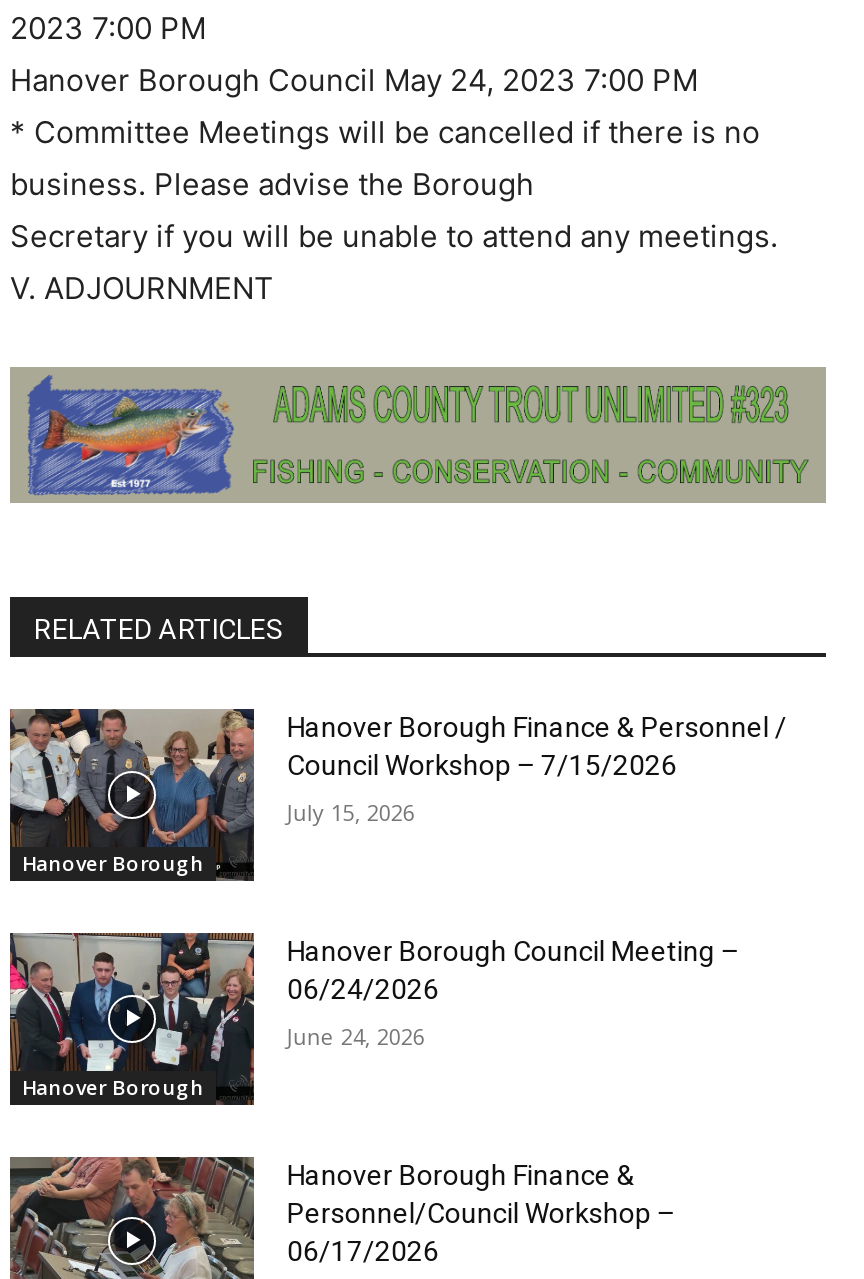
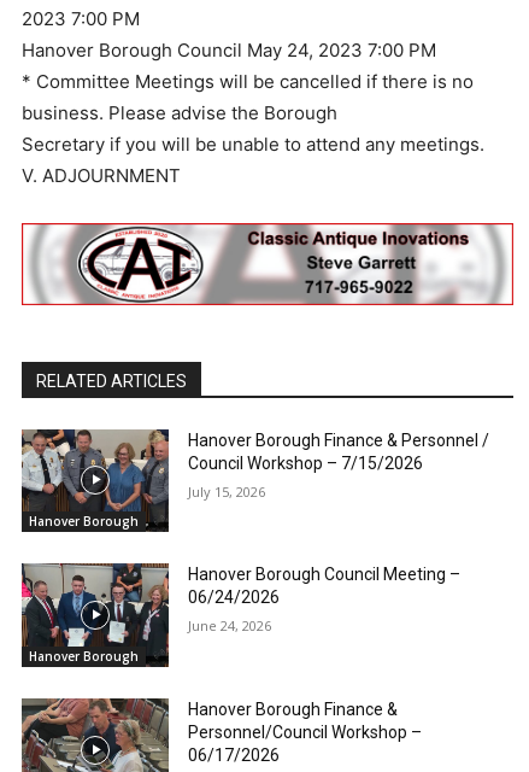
[10,367,826,505] [image] -> [20,222,515,306] [image]

